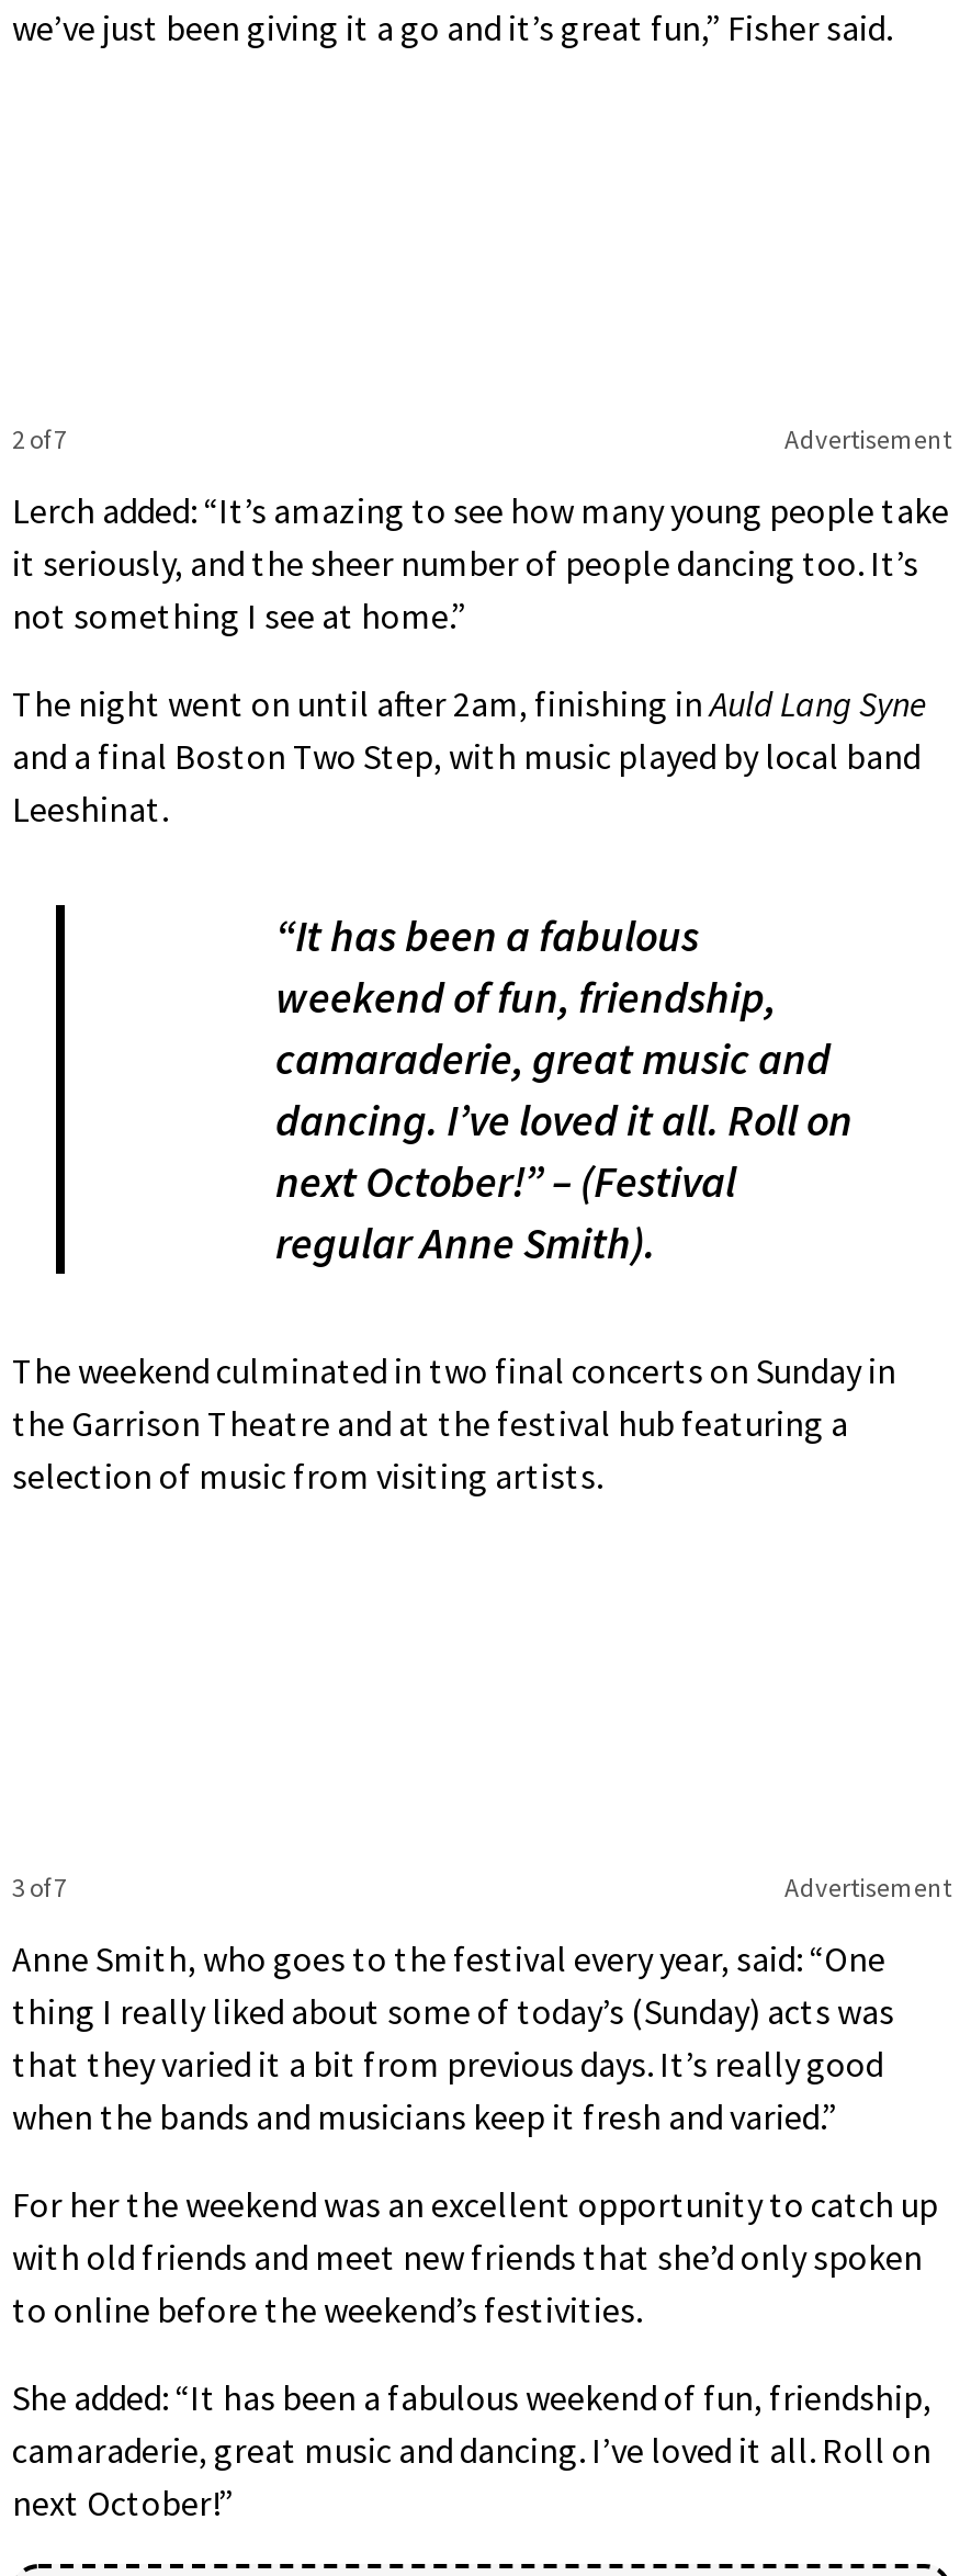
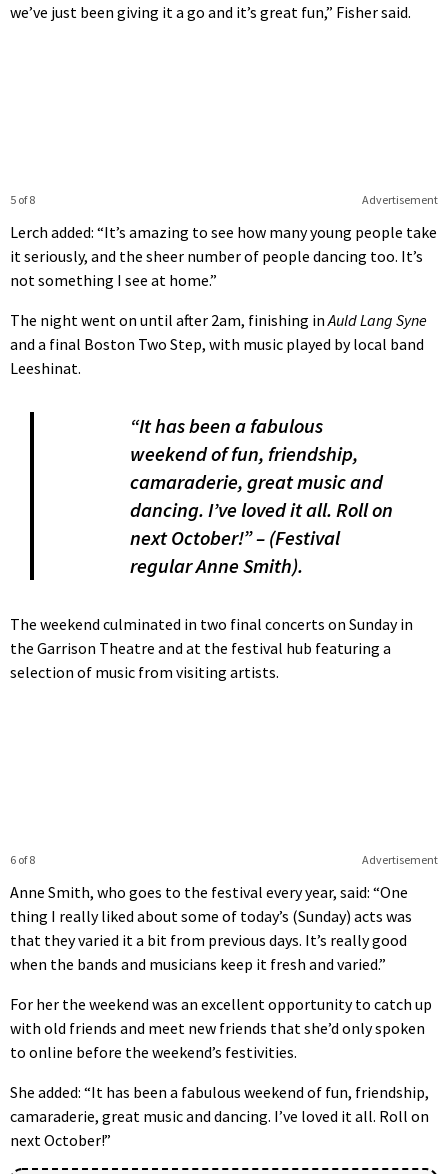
[12,422,67,455] 2 of 7 -> [10,192,35,207] 5 of 8
[12,1870,67,1903] 3 of 7 -> [10,852,35,867] 6 of 8

